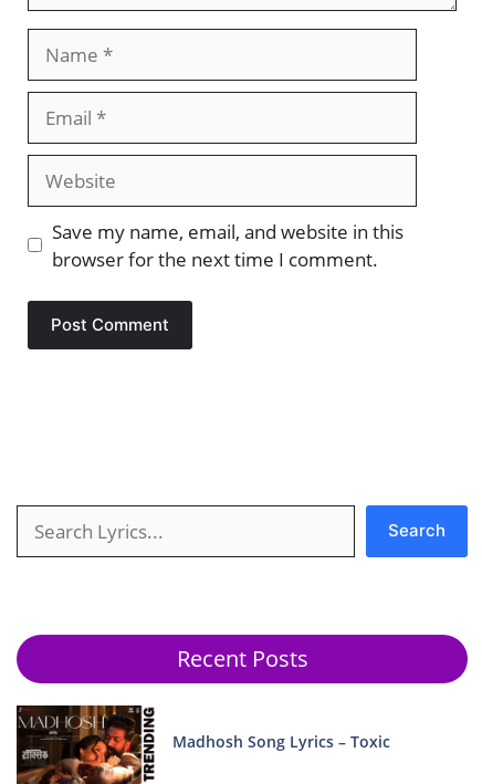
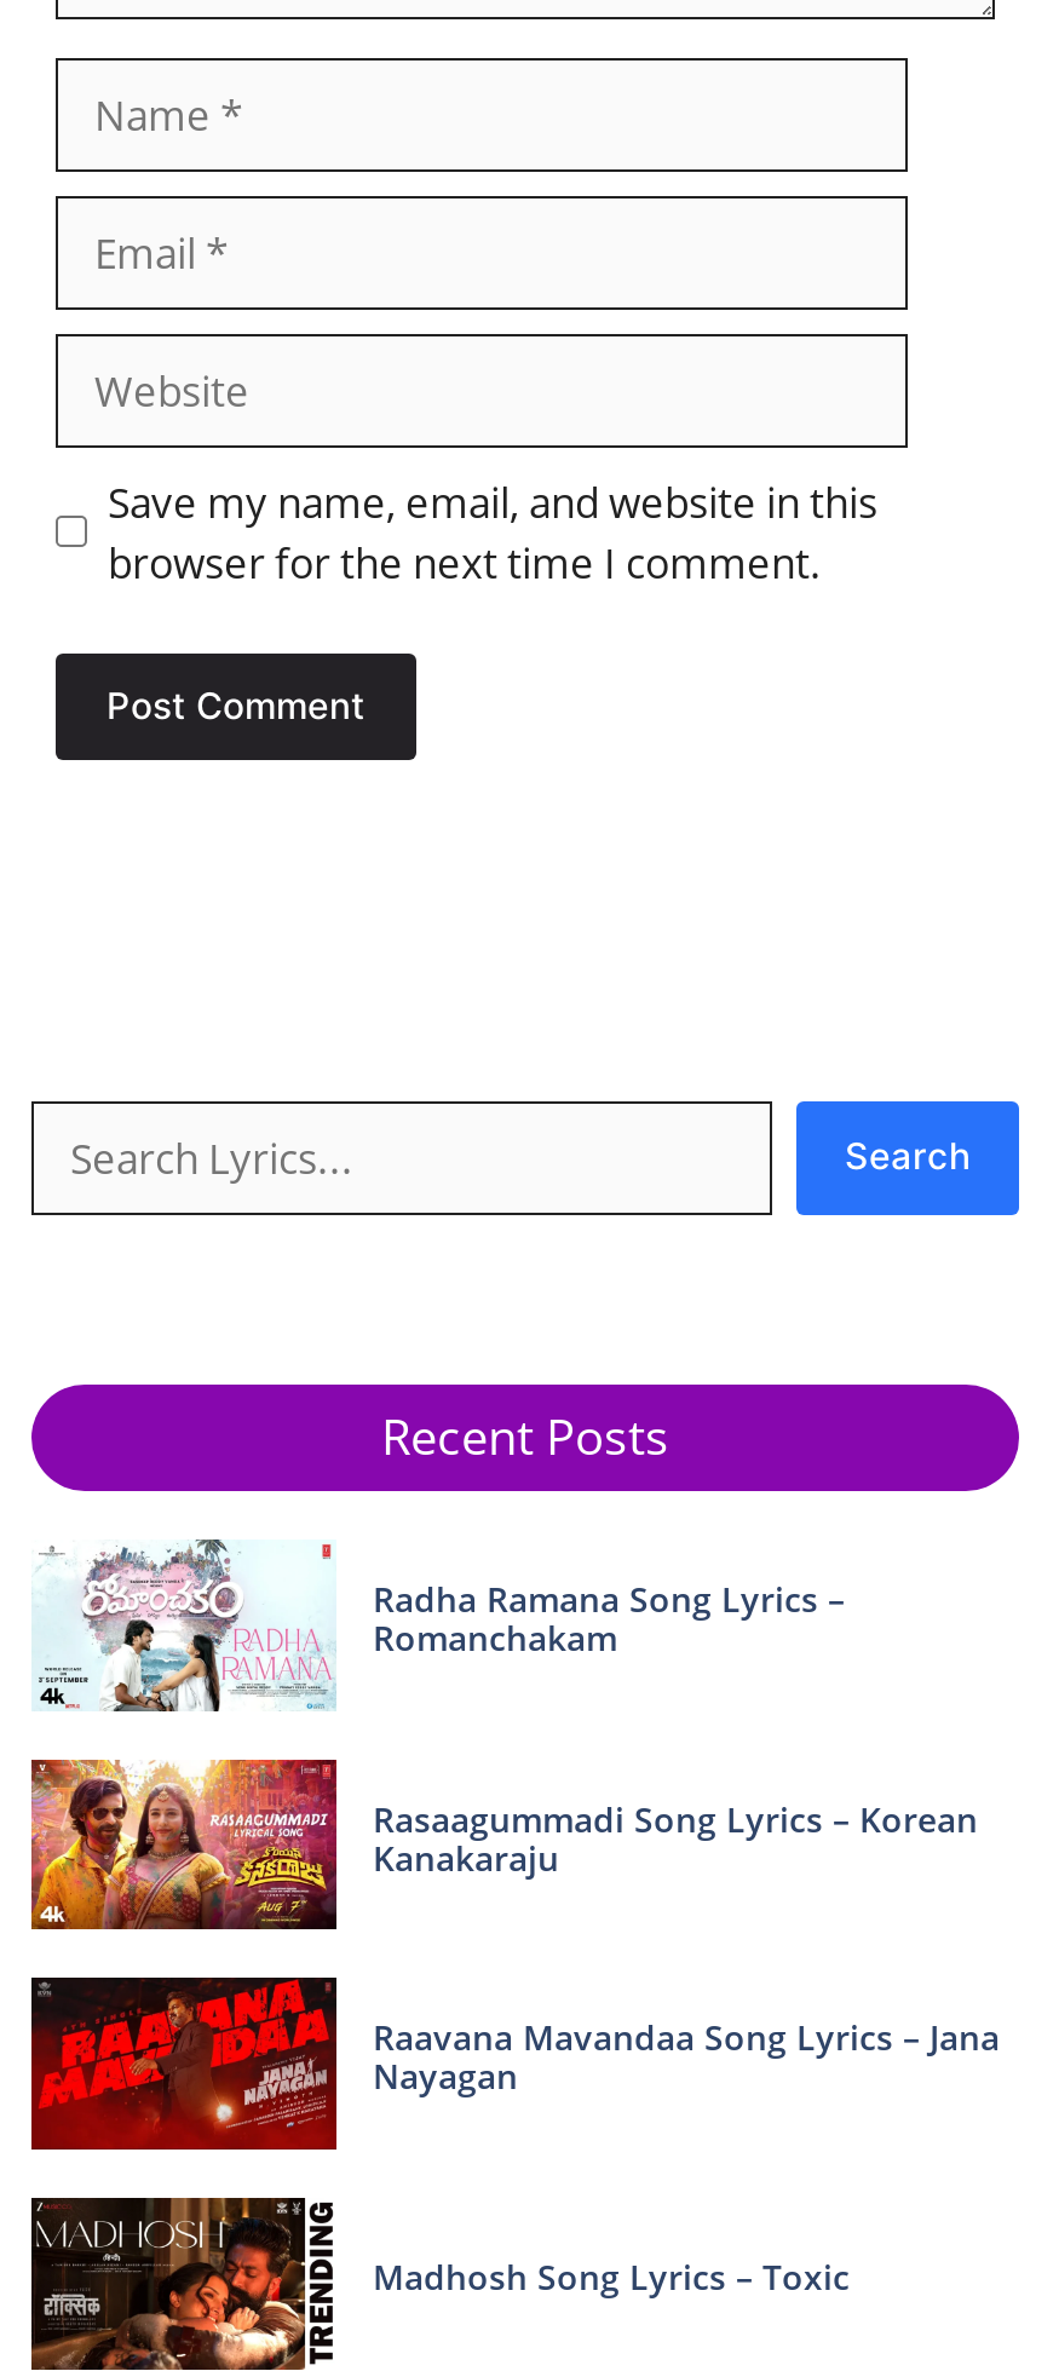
none -> [29,1757,978,1932] [image] | Rasaagummadi Song Lyrics – Korean | Kanakaraju
none -> [31,1973,1000,2152] [image] | Raavana Mavandaa Song Lyrics – Jana | Nayagan
none -> [34,1540,845,1714] [image] | Radha Ramana Song Lyrics – | Romanchakam

